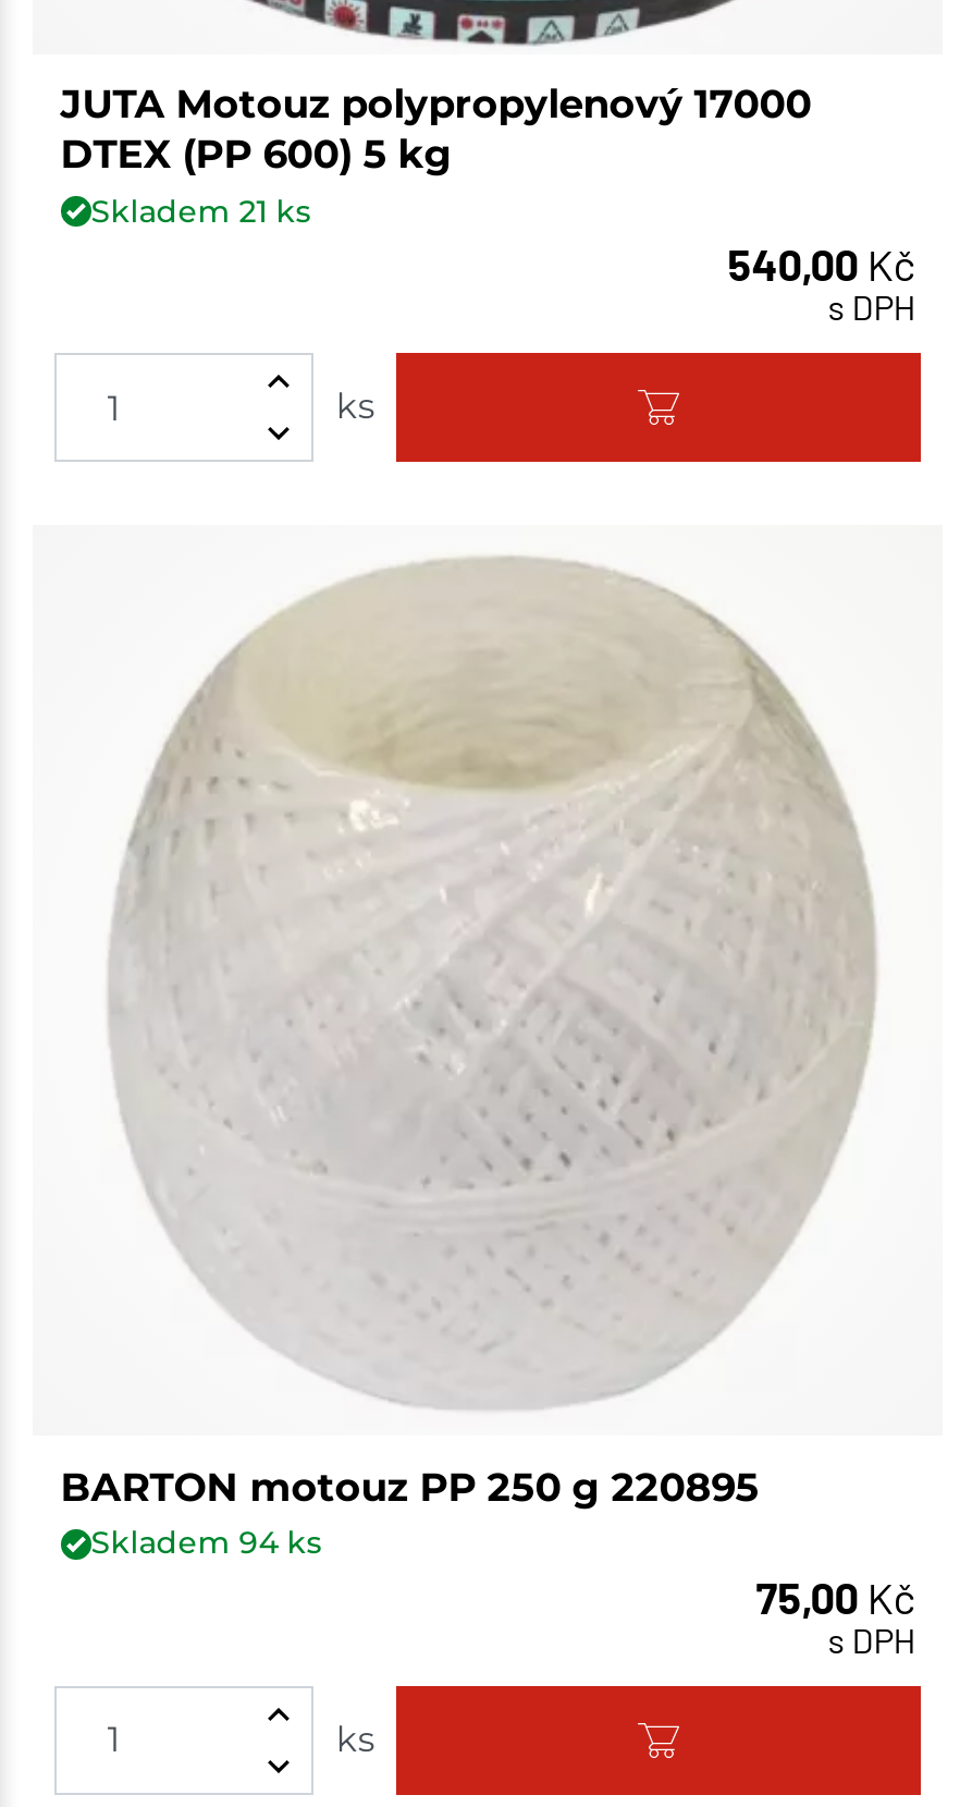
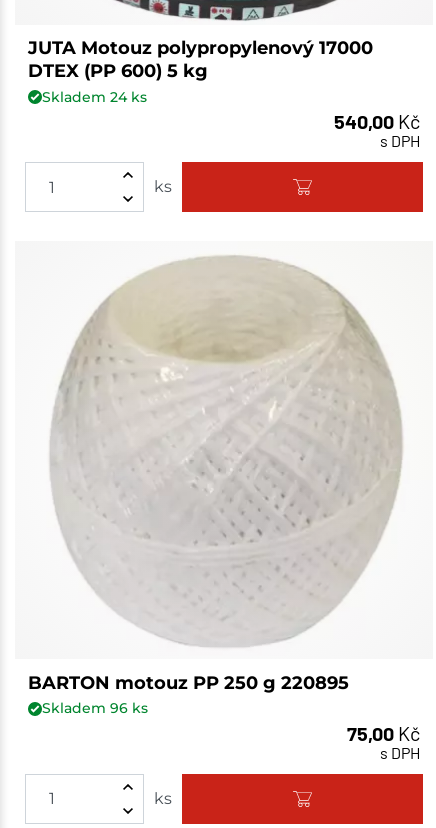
[91,191,311,230] Skladem 21 ks -> [42,87,147,105] Skladem 24 ks
[91,1523,322,1562] Skladem 94 ks -> [42,699,148,717] Skladem 96 ks

